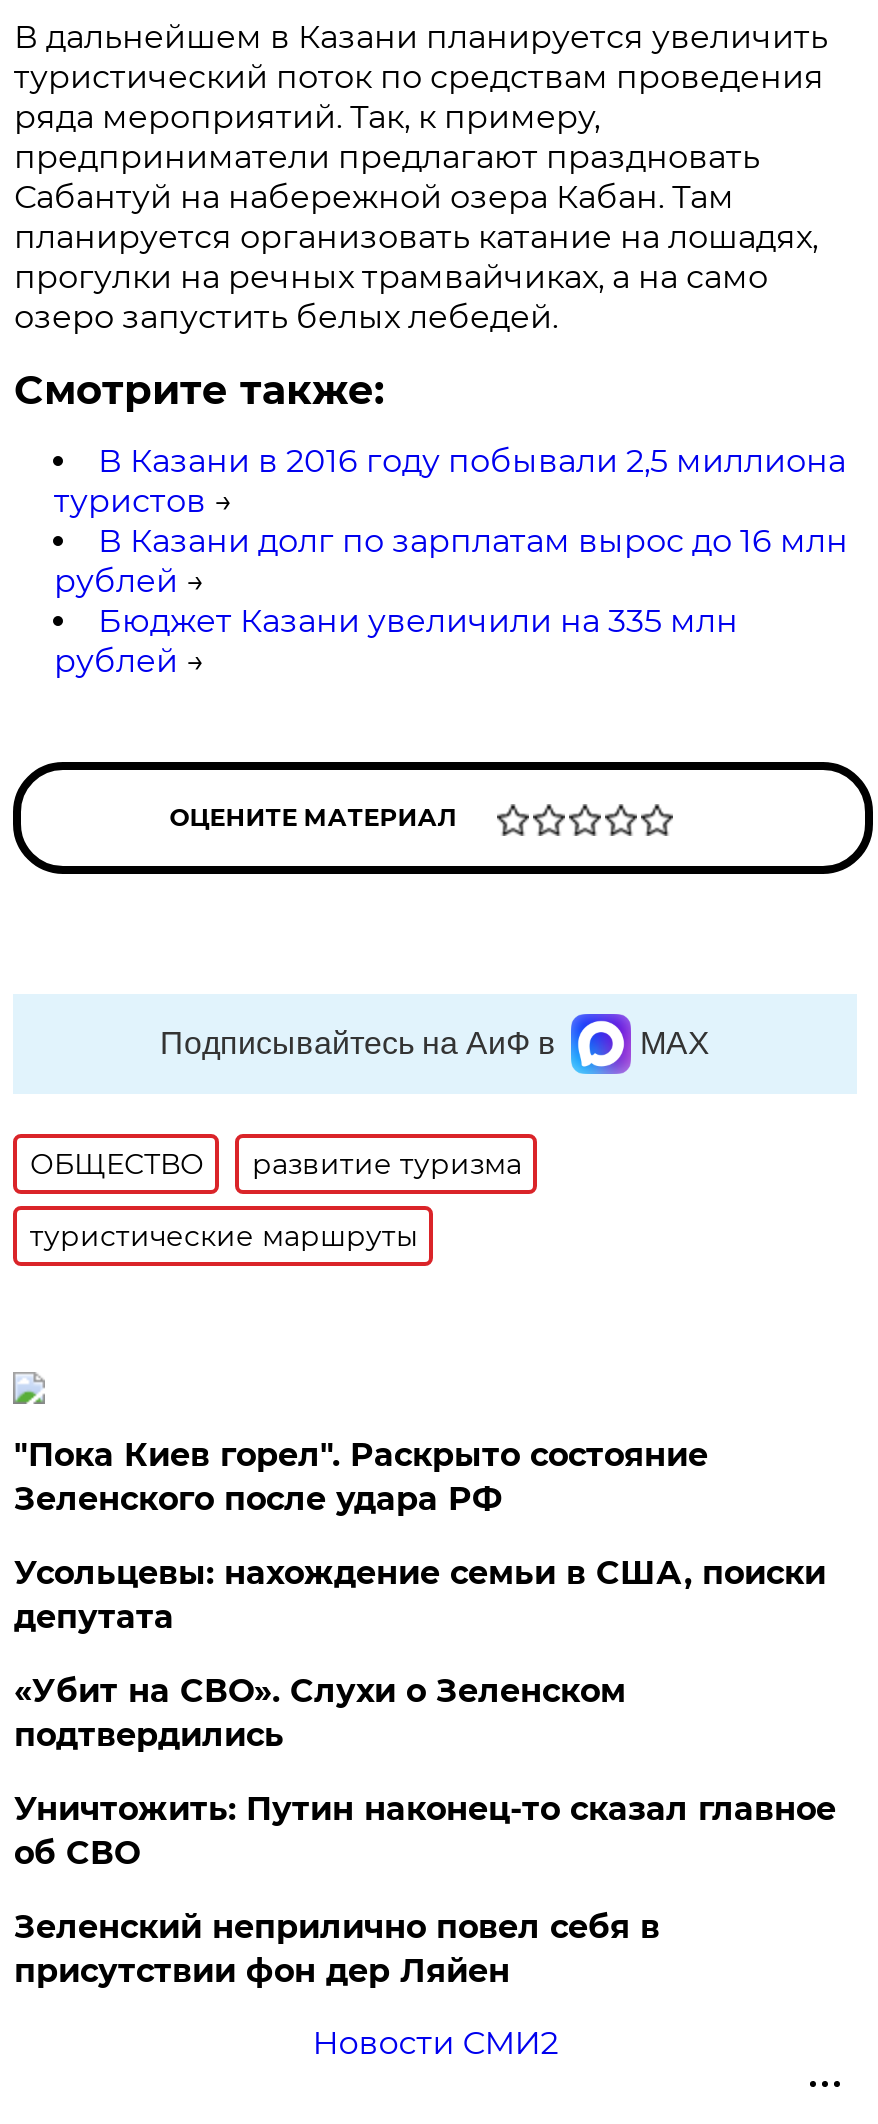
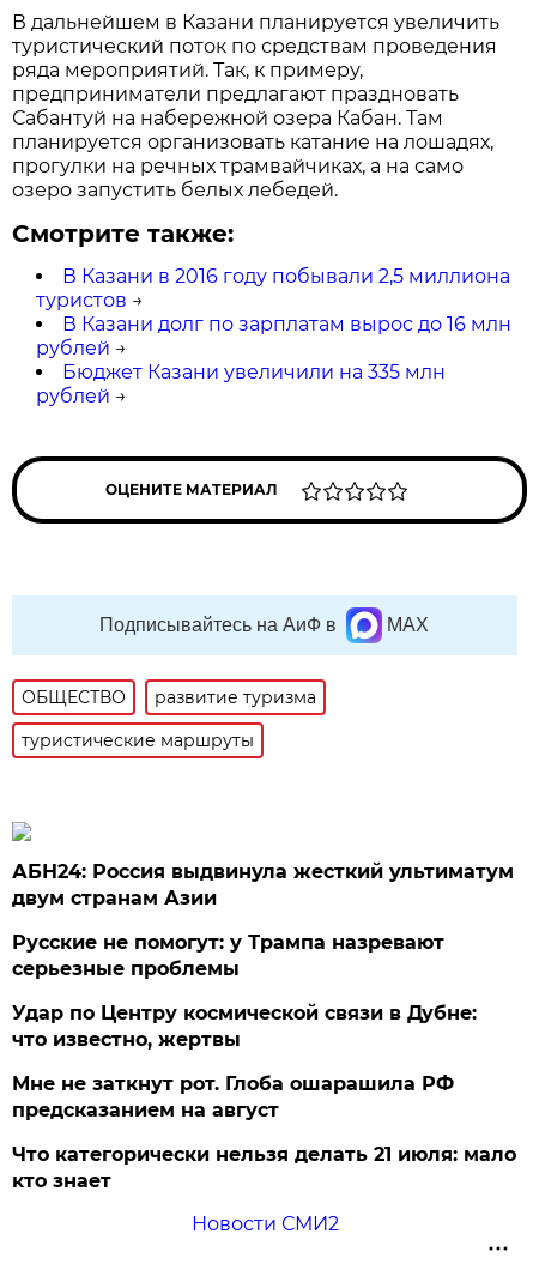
[14,1436,708,1518] "Пока Киев горел". Раскрыто состояние | Зеленского после удара РФ -> [12,860,514,909] АБН24: Россия выдвинула жесткий ультиматум | двум странам Азии
[14,1554,826,1636] Усольцевы: нахождение семьи в США, поиски | депутата -> [12,931,445,980] Русские не помогут: у Трампа назревают | серьезные проблемы
[14,1672,626,1754] «Убит на СВО». Слухи о Зеленском | подтвердились -> [12,1002,477,1051] Удар по Центру космической связи в Дубне: | что известно, жертвы
[14,1790,836,1872] Уничтожить: Путин наконец-то сказал главное | об СВО -> [12,1072,454,1121] Мне не заткнут рот. Глоба ошарашила РФ | предсказанием на август
[14,1908,660,1990] Зеленский неприлично повел cебя в | присутствии фон дер Ляйен -> [12,1143,517,1192] Что категорически нельзя делать 21 июля: мало | кто знает

